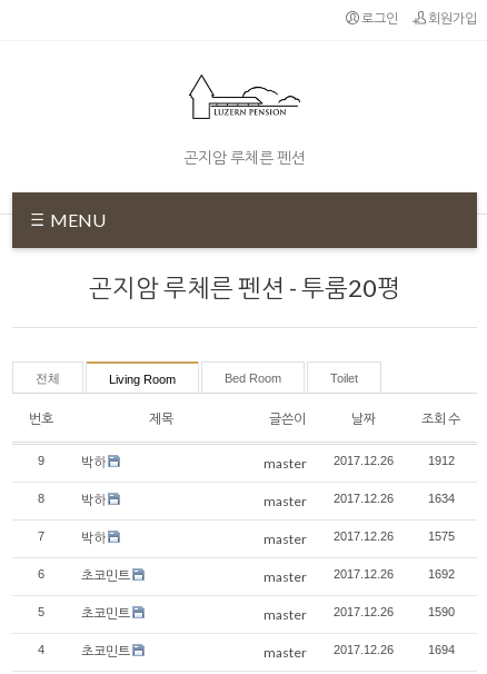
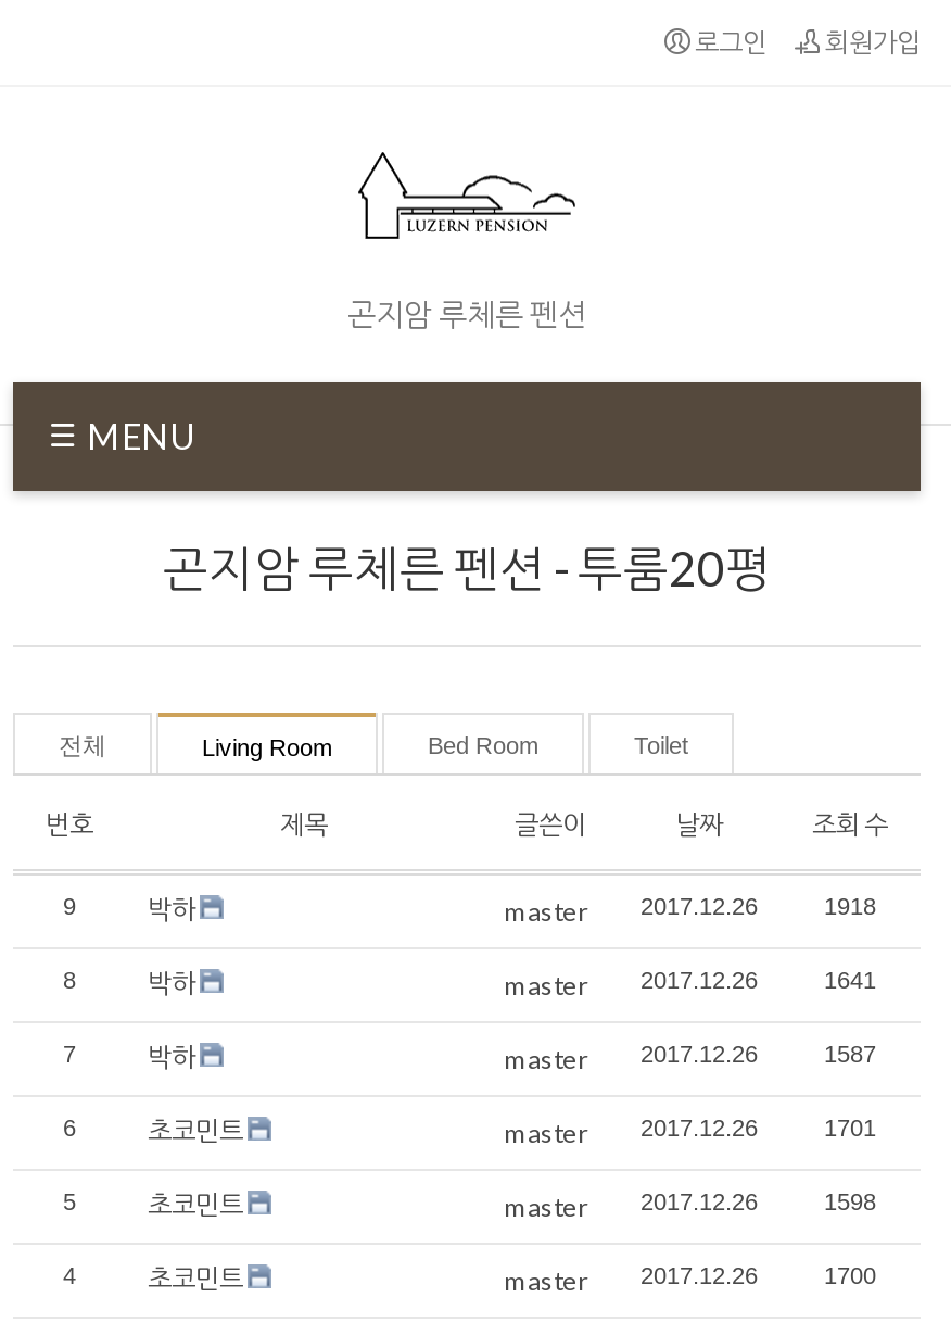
[428,454,454,467] 1912 -> [824,893,876,919] 1918
[428,492,454,505] 1634 -> [824,967,876,993] 1641
[428,529,454,543] 1575 -> [824,1041,876,1067] 1587
[428,567,454,581] 1692 -> [824,1115,876,1141] 1701
[428,605,454,618] 1590 -> [824,1188,876,1214] 1598
[428,643,454,656] 1694 -> [824,1262,876,1288] 1700

